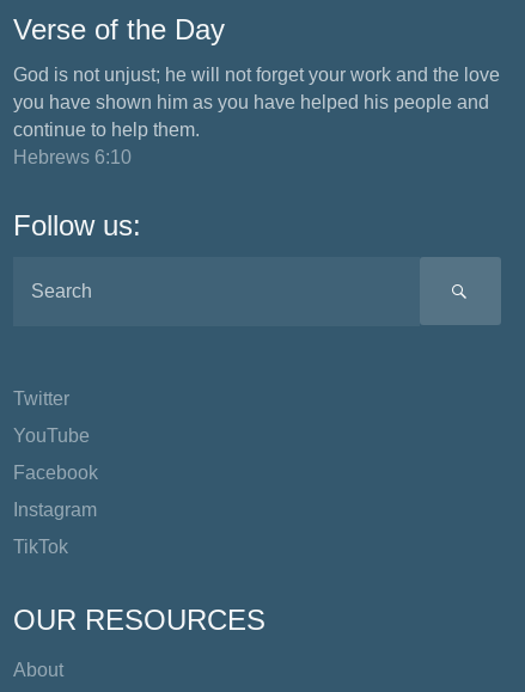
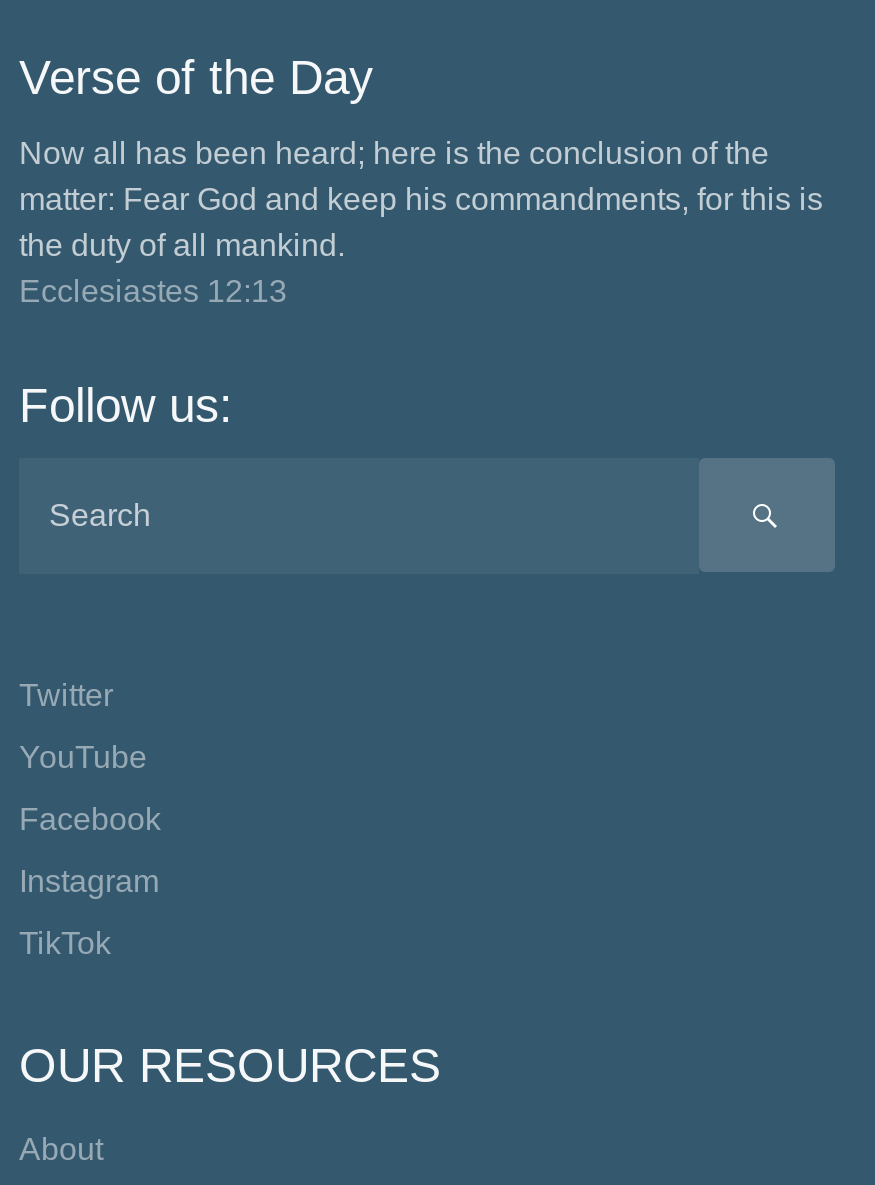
[13,64,500,167] God is not unjust; he will not forget your work and the love | you have shown him as you have helped his people and | continue to help them. | Hebrews 6:10 -> [19,136,823,308] Now all has been heard; here is the conclusion of the | matter: Fear God and keep his commandments, for this is | the duty of all mankind. | Ecclesiastes 12:13

